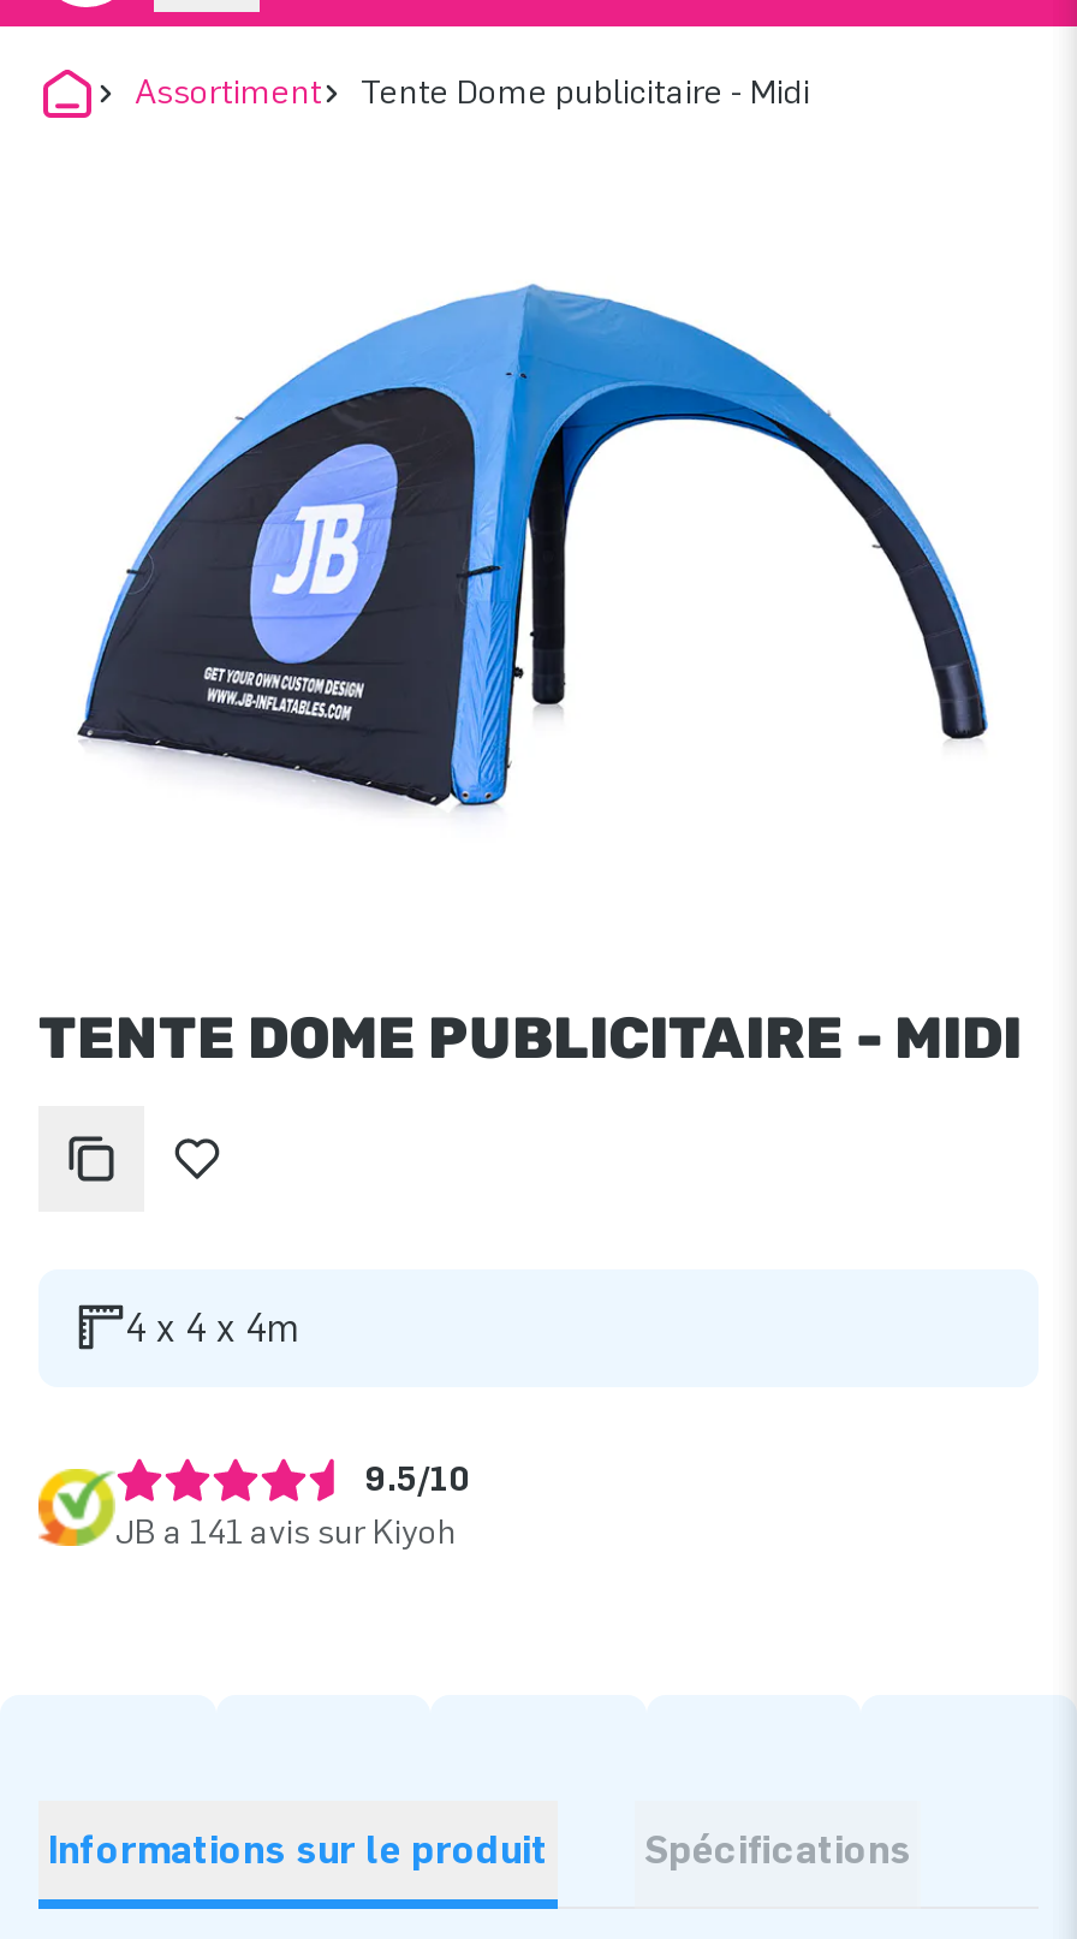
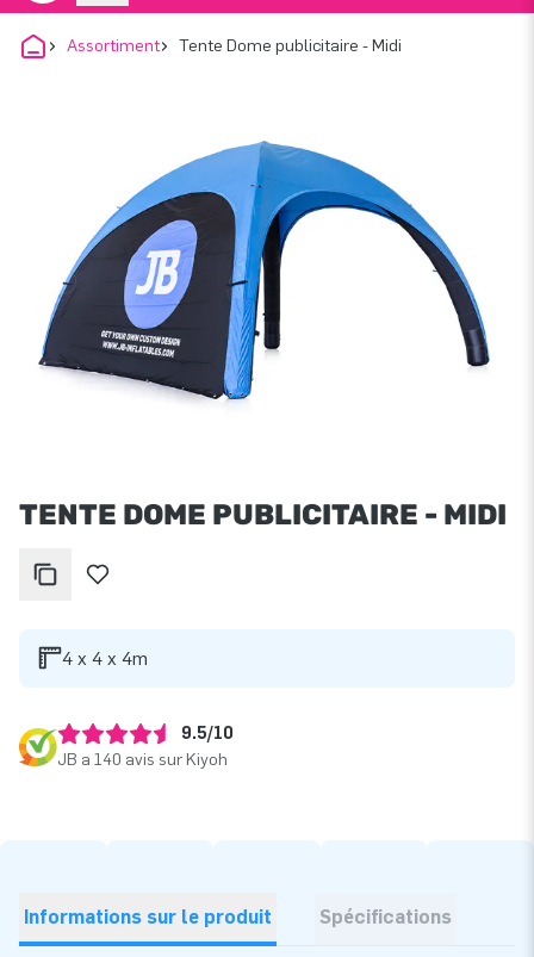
[115,1512,457,1553] JB a 141 avis sur Kiyoh -> [57,749,228,769] JB a 140 avis sur Kiyoh

